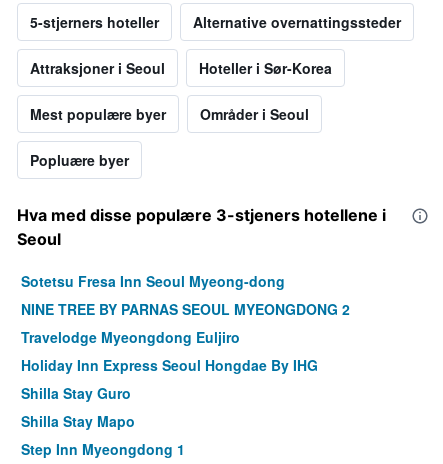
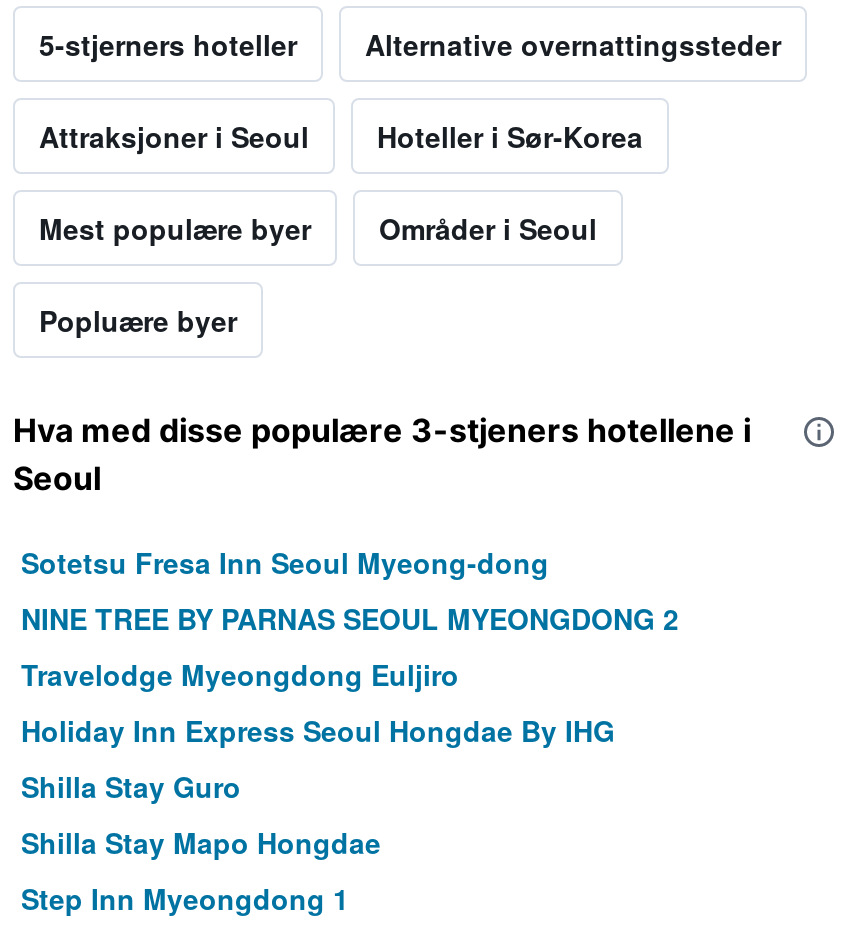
[21,411,135,431] Shilla Stay Mapo -> [21,822,381,862] Shilla Stay Mapo Hongdae

